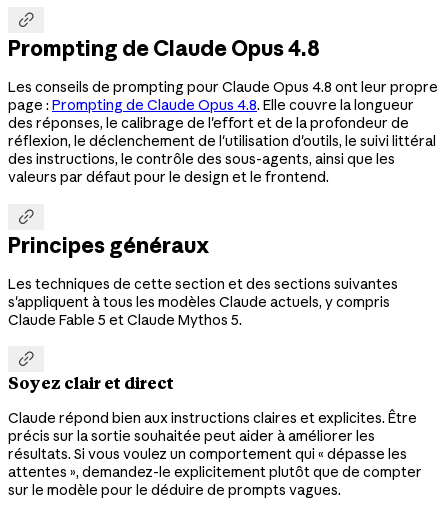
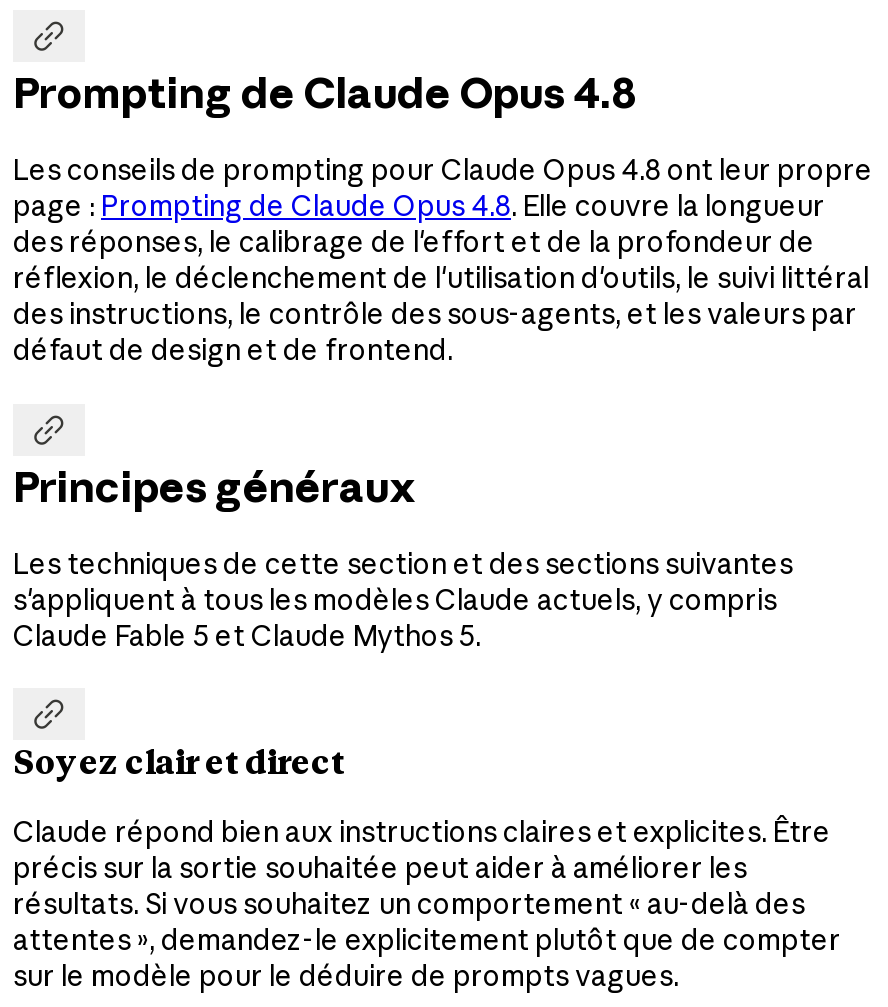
[8,150,395,186] des instructions, le contrôle des sous-agents, ainsi que les | valeurs par défaut pour le design et le frontend. -> [13,297,857,369] des instructions, le contrôle des sous-agents, et les valeurs par | défaut de design et de frontend.
[8,445,407,463] résultats. Si vous voulez un comportement qui « dépasse les -> [13,886,805,922] résultats. Si vous souhaitez un comportement « au-delà des

